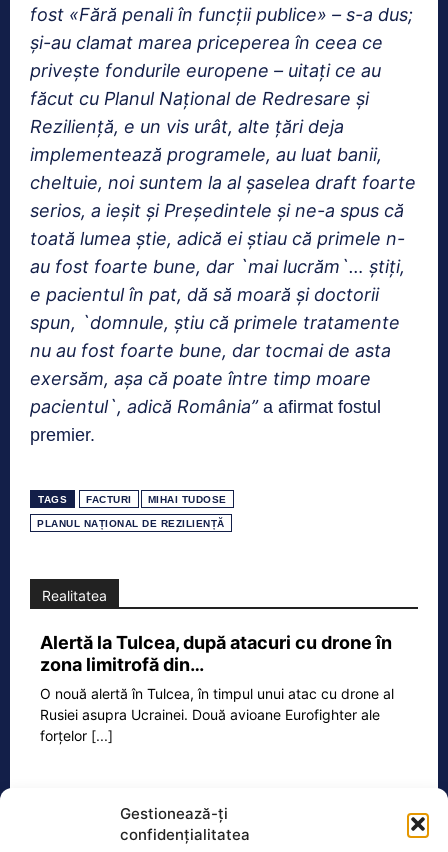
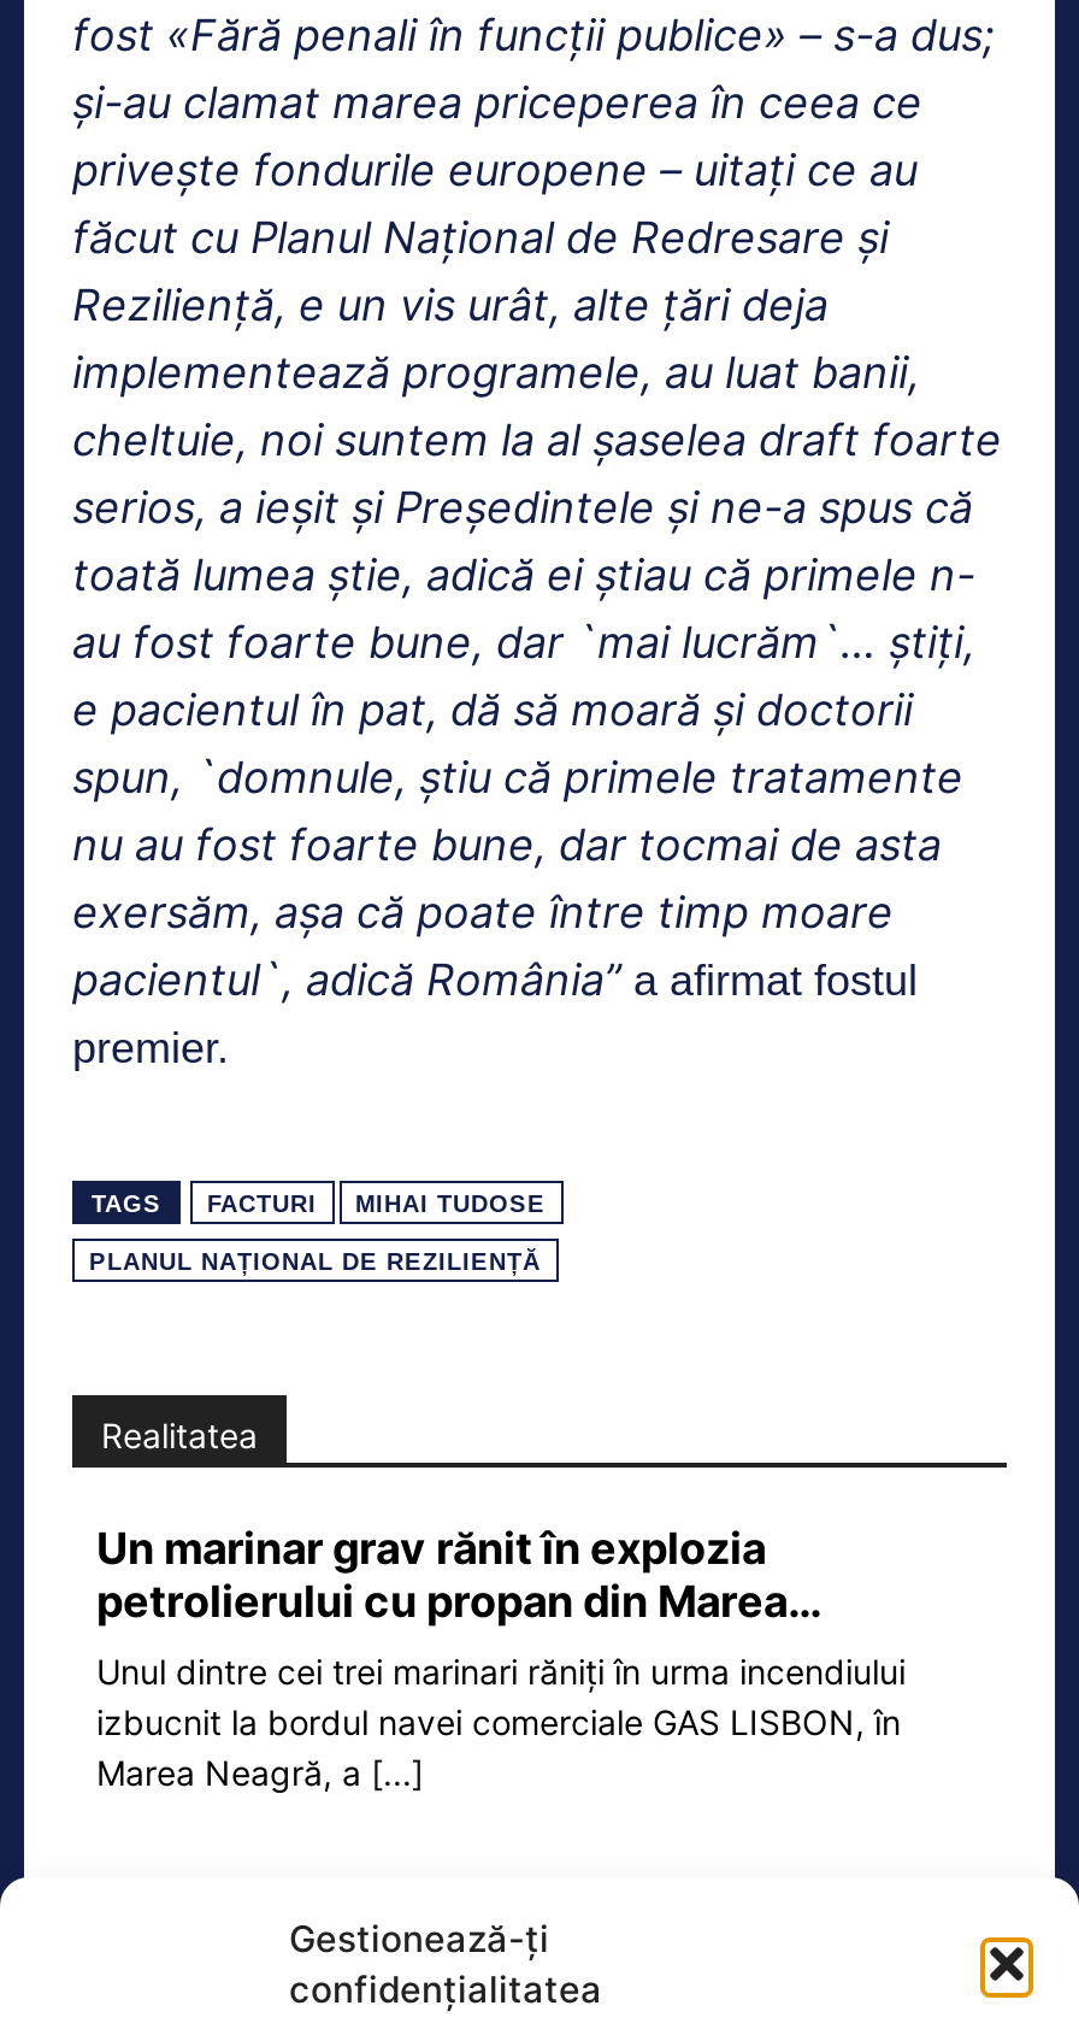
[40,632,392,675] Alertă la Tulcea, după atacuri cu drone în | zona limitrofă din… -> [96,1523,821,1627] Un marinar grav rănit în explozia | petrolierului cu propan din Marea…
[40,685,394,744] O nouă alertă în Tulcea, în timpul unui atac cu drone al | Rusiei asupra Ucrainei. Două avioane Eurofighter ale | forțelor [...] -> [96,1651,906,1793] Unul dintre cei trei marinari răniți în urma incendiului | izbucnit la bordul navei comerciale GAS LISBON, în | Marea Neagră, a [...]

